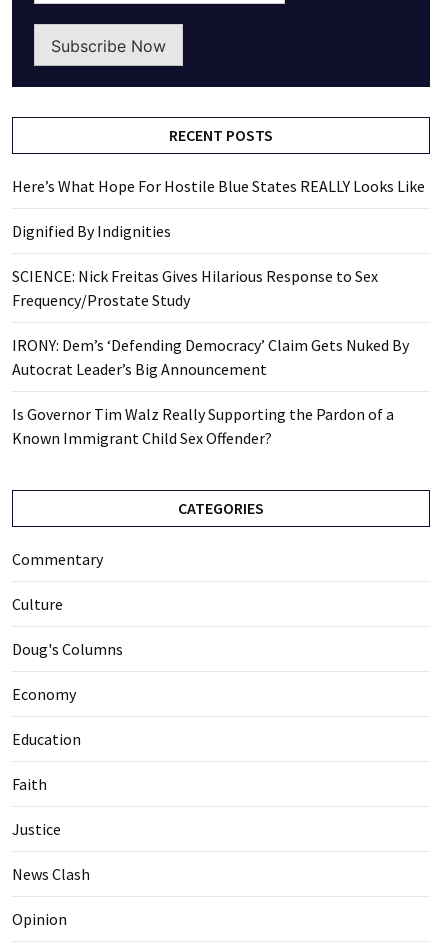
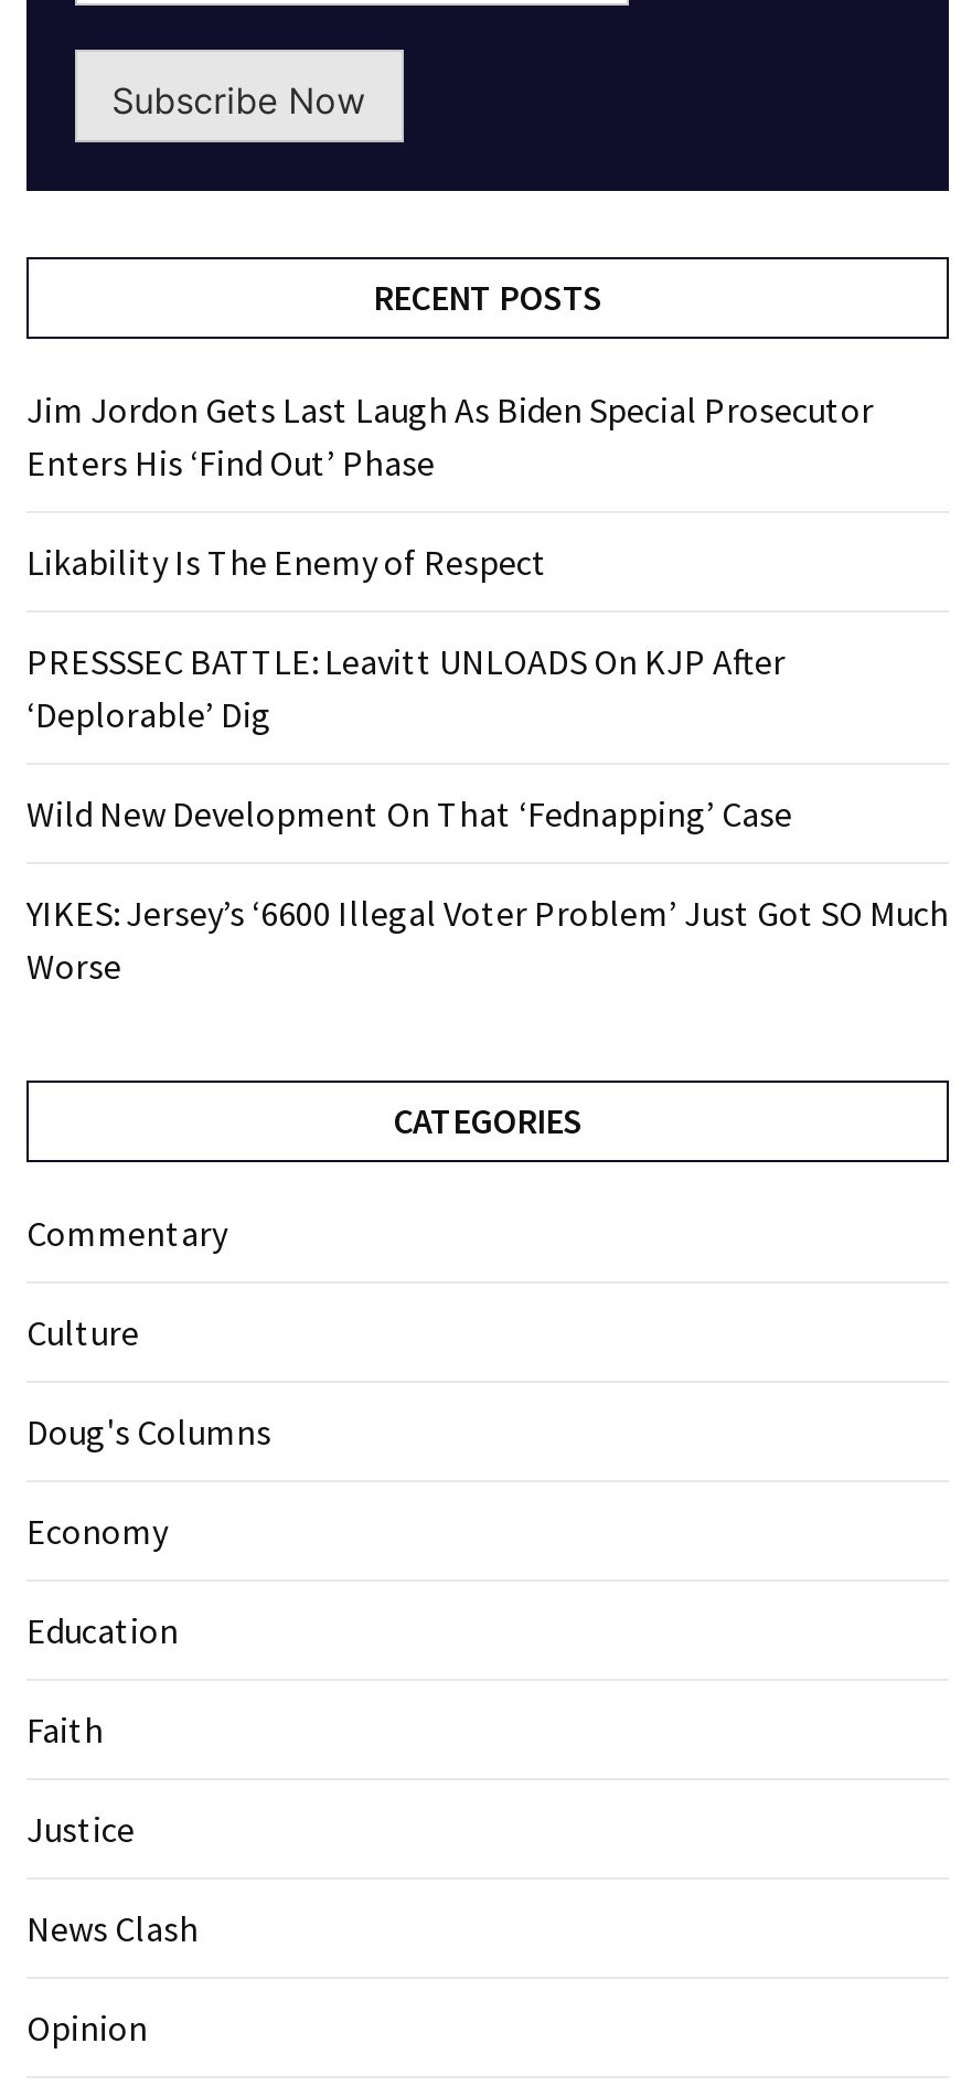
[12,176,425,196] Here’s What Hope For Hostile Blue States REALLY Looks Like -> [26,388,874,485] Jim Jordon Gets Last Laugh As Biden Special Prosecutor | Enters His ‘Find Out’ Phase
[12,221,171,241] Dignified By Indignities -> [26,540,547,584] Likability Is The Enemy of Respect
[12,266,378,310] SCIENCE: Nick Freitas Gives Hilarious Response to Sex | Frequency/Prostate Study -> [26,639,786,737] PRESSSEC BATTLE: Leavitt UNLOADS On KJP After | ‘Deplorable’ Dig
[12,335,409,379] IRONY: Dem’s ‘Defending Democracy’ Claim Gets Nuked By | Autocrat Leader’s Big Announcement -> [26,792,792,836] Wild New Development On That ‘Fednapping’ Case
[12,404,394,448] Is Governor Tim Walz Really Supporting the Pardon of a | Known Immigrant Child Sex Offender? -> [26,891,949,988] YIKES: Jersey’s ‘6600 Illegal Voter Problem’ Just Got SO Much | Worse

